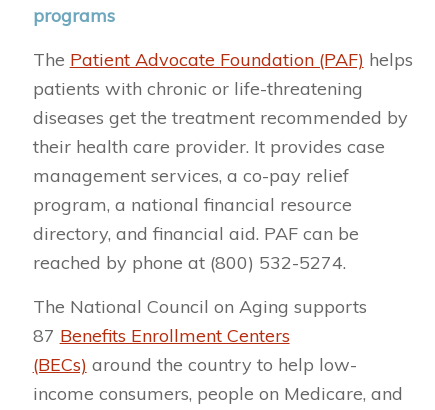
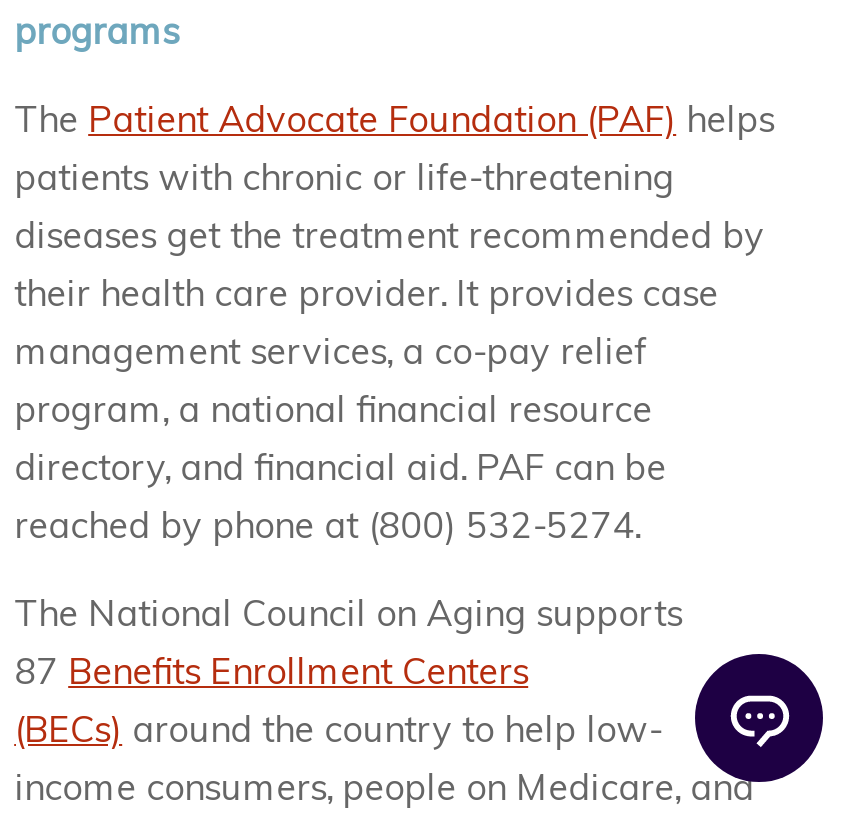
none -> [693,652,825,784] [image]

